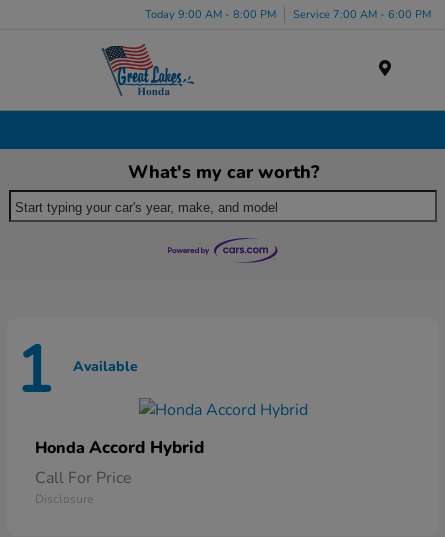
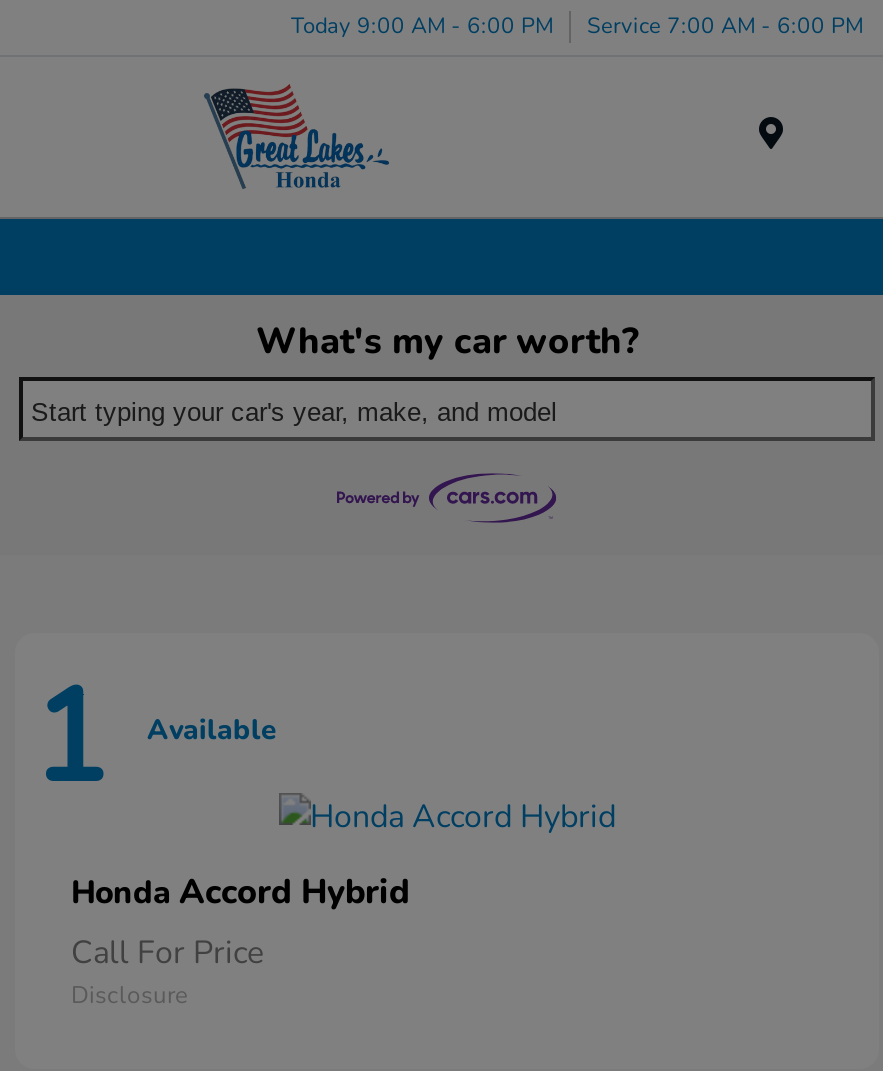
[145,6,431,21] Today 9:00 AM - 8:00 PM Service 7:00 AM - 6:00 PM -> [291,10,863,40] Today 9:00 AM - 6:00 PM Service 7:00 AM - 6:00 PM

